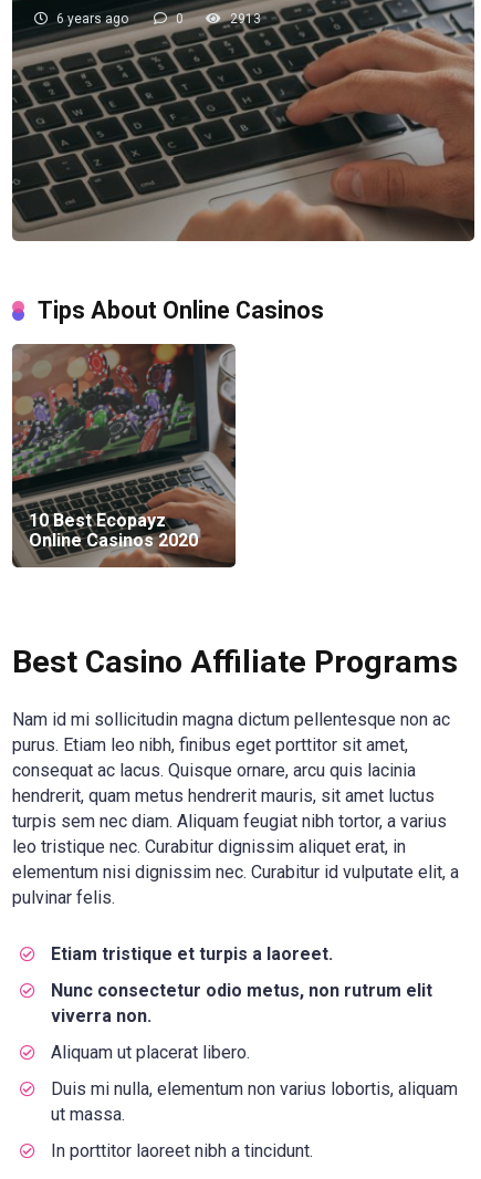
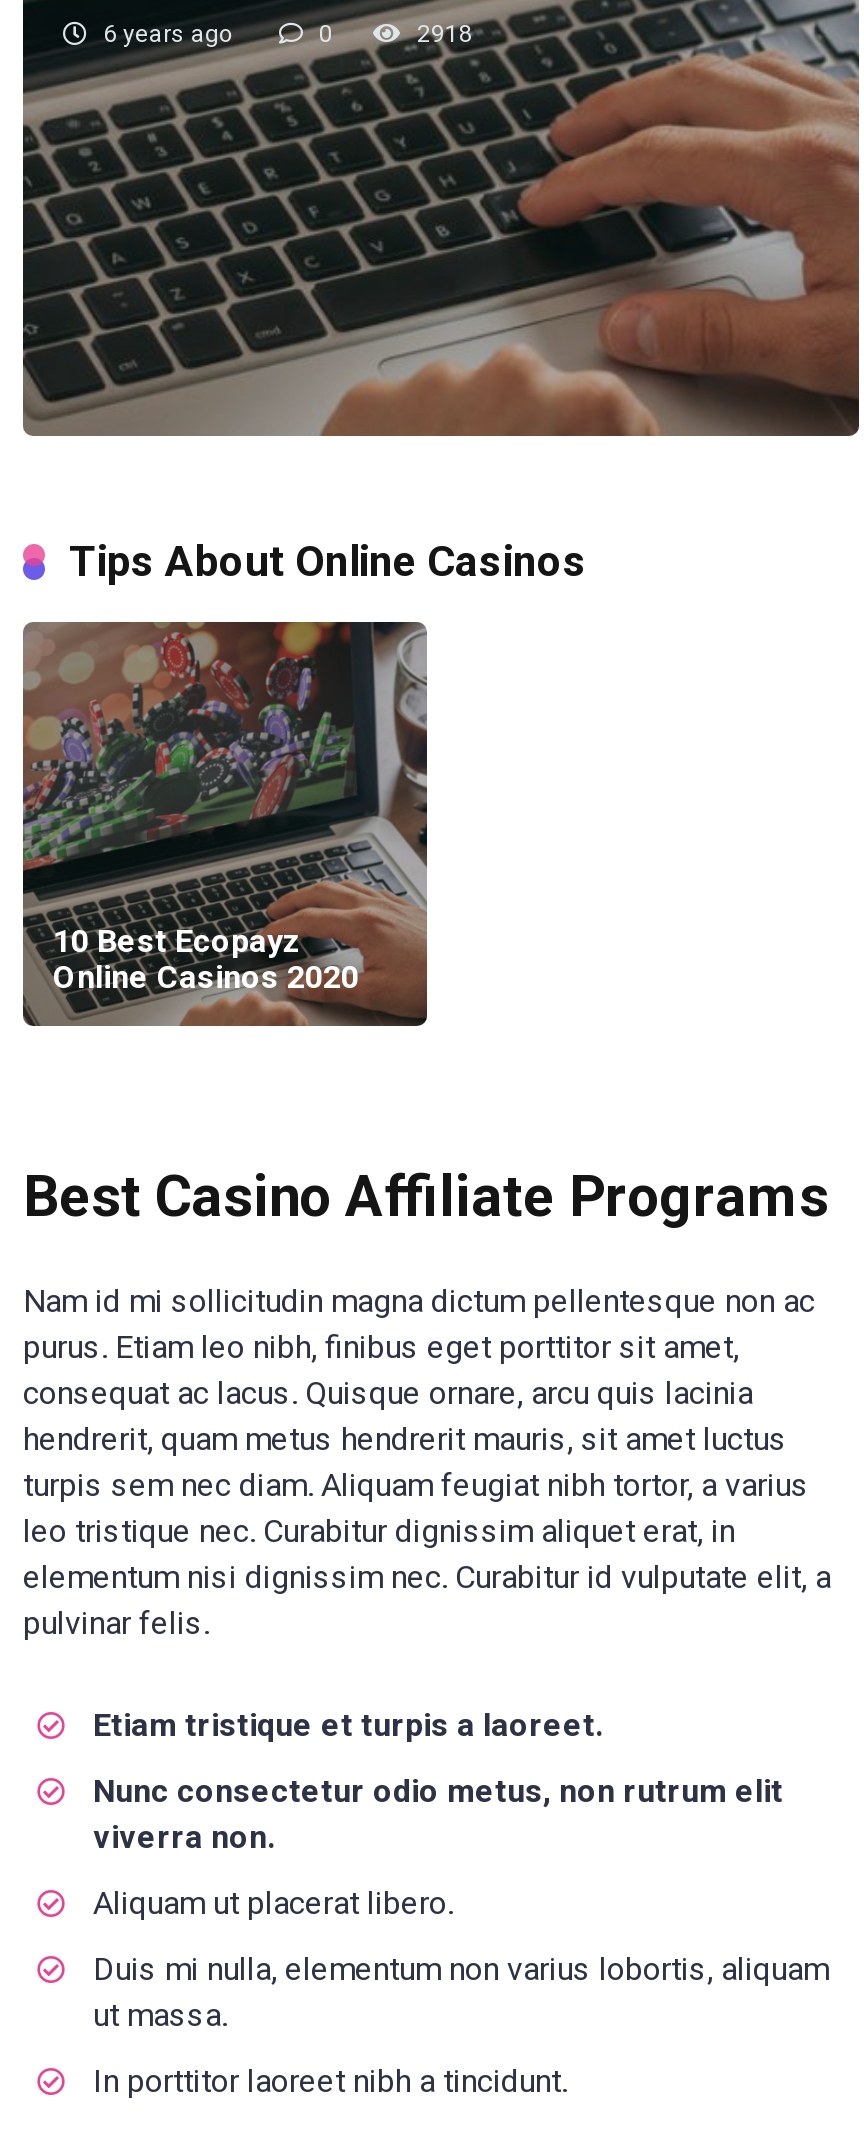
[227,11,261,27] 2913 -> [411,20,473,48] 2918

